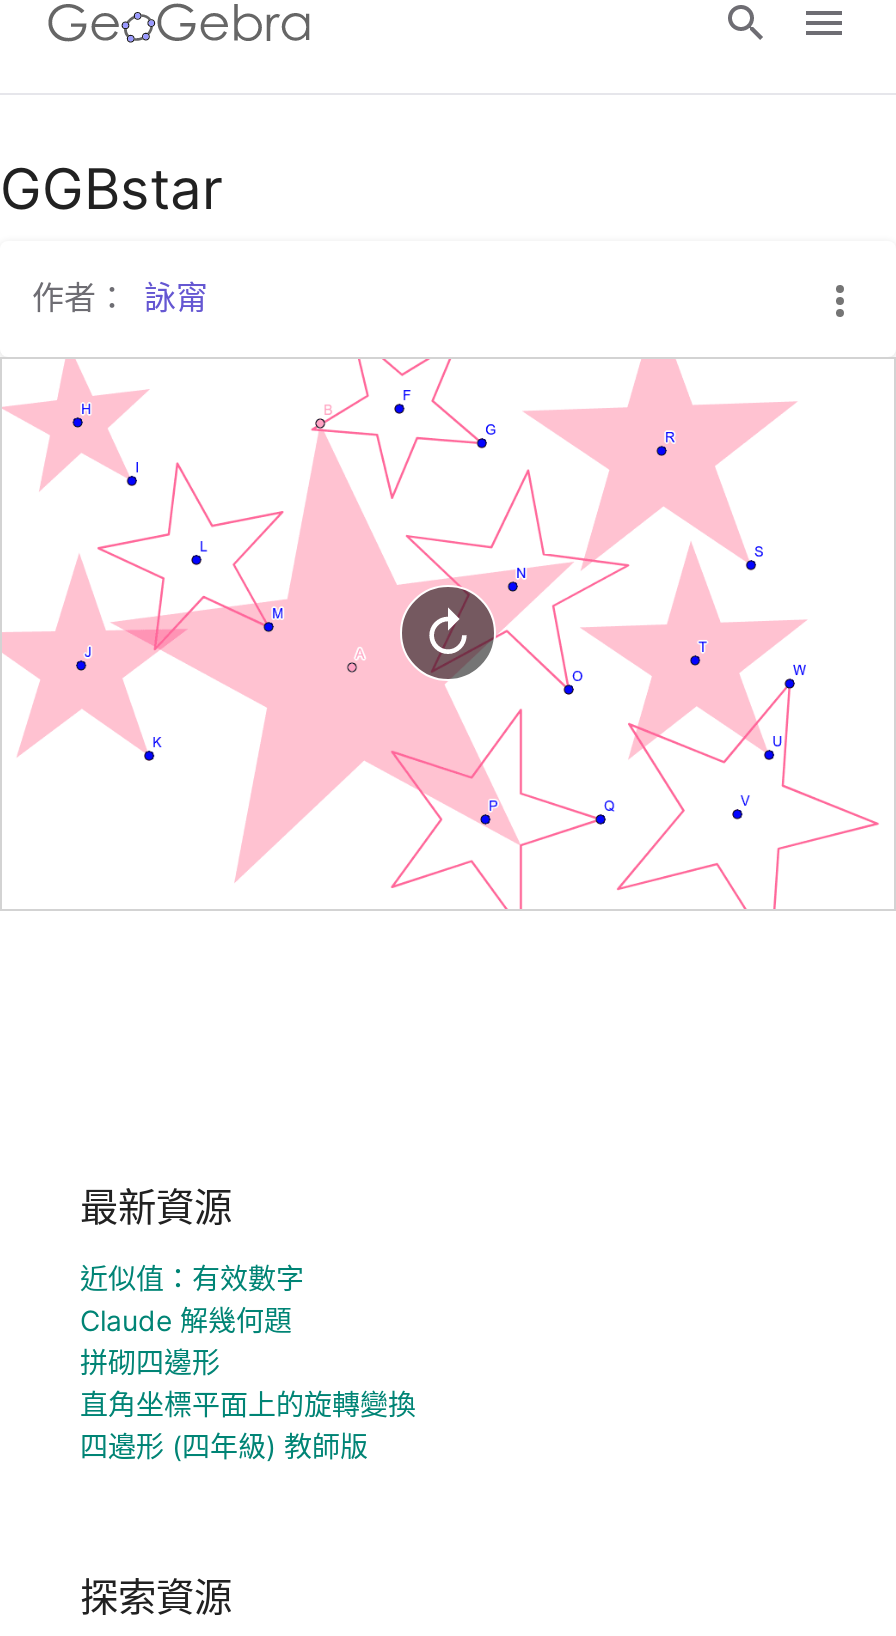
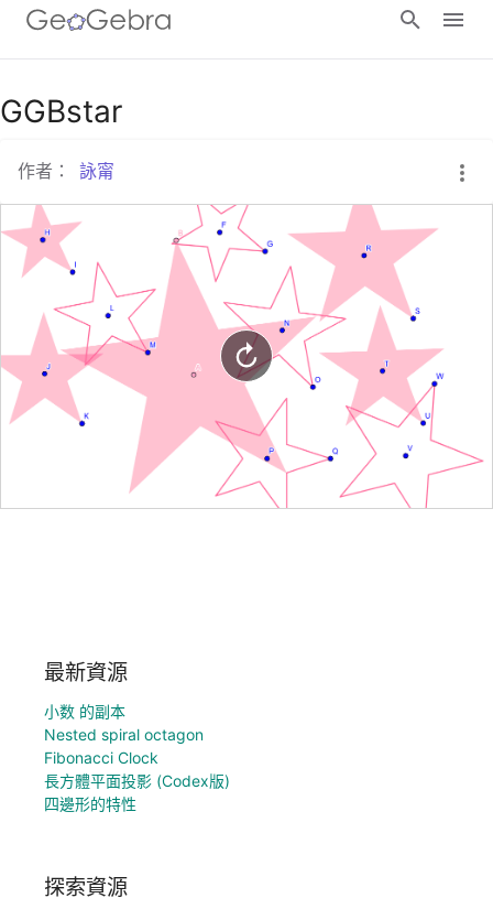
[80,1261,416,1463] 近似值：有效數字 | Claude 解幾何題 | 拼砌四邊形 | 直角坐標平面上的旋轉變換 | 四邉形 (四年級) 教師版 -> [44,702,230,813] 小数 的副本 | Nested spiral octagon | Fibonacci Clock | 長方體平面投影 (Codex版) | 四邊形的特性

